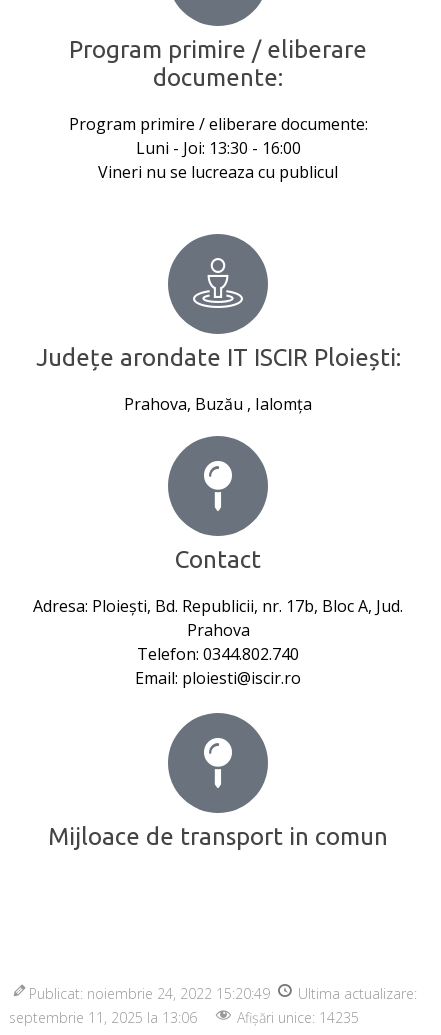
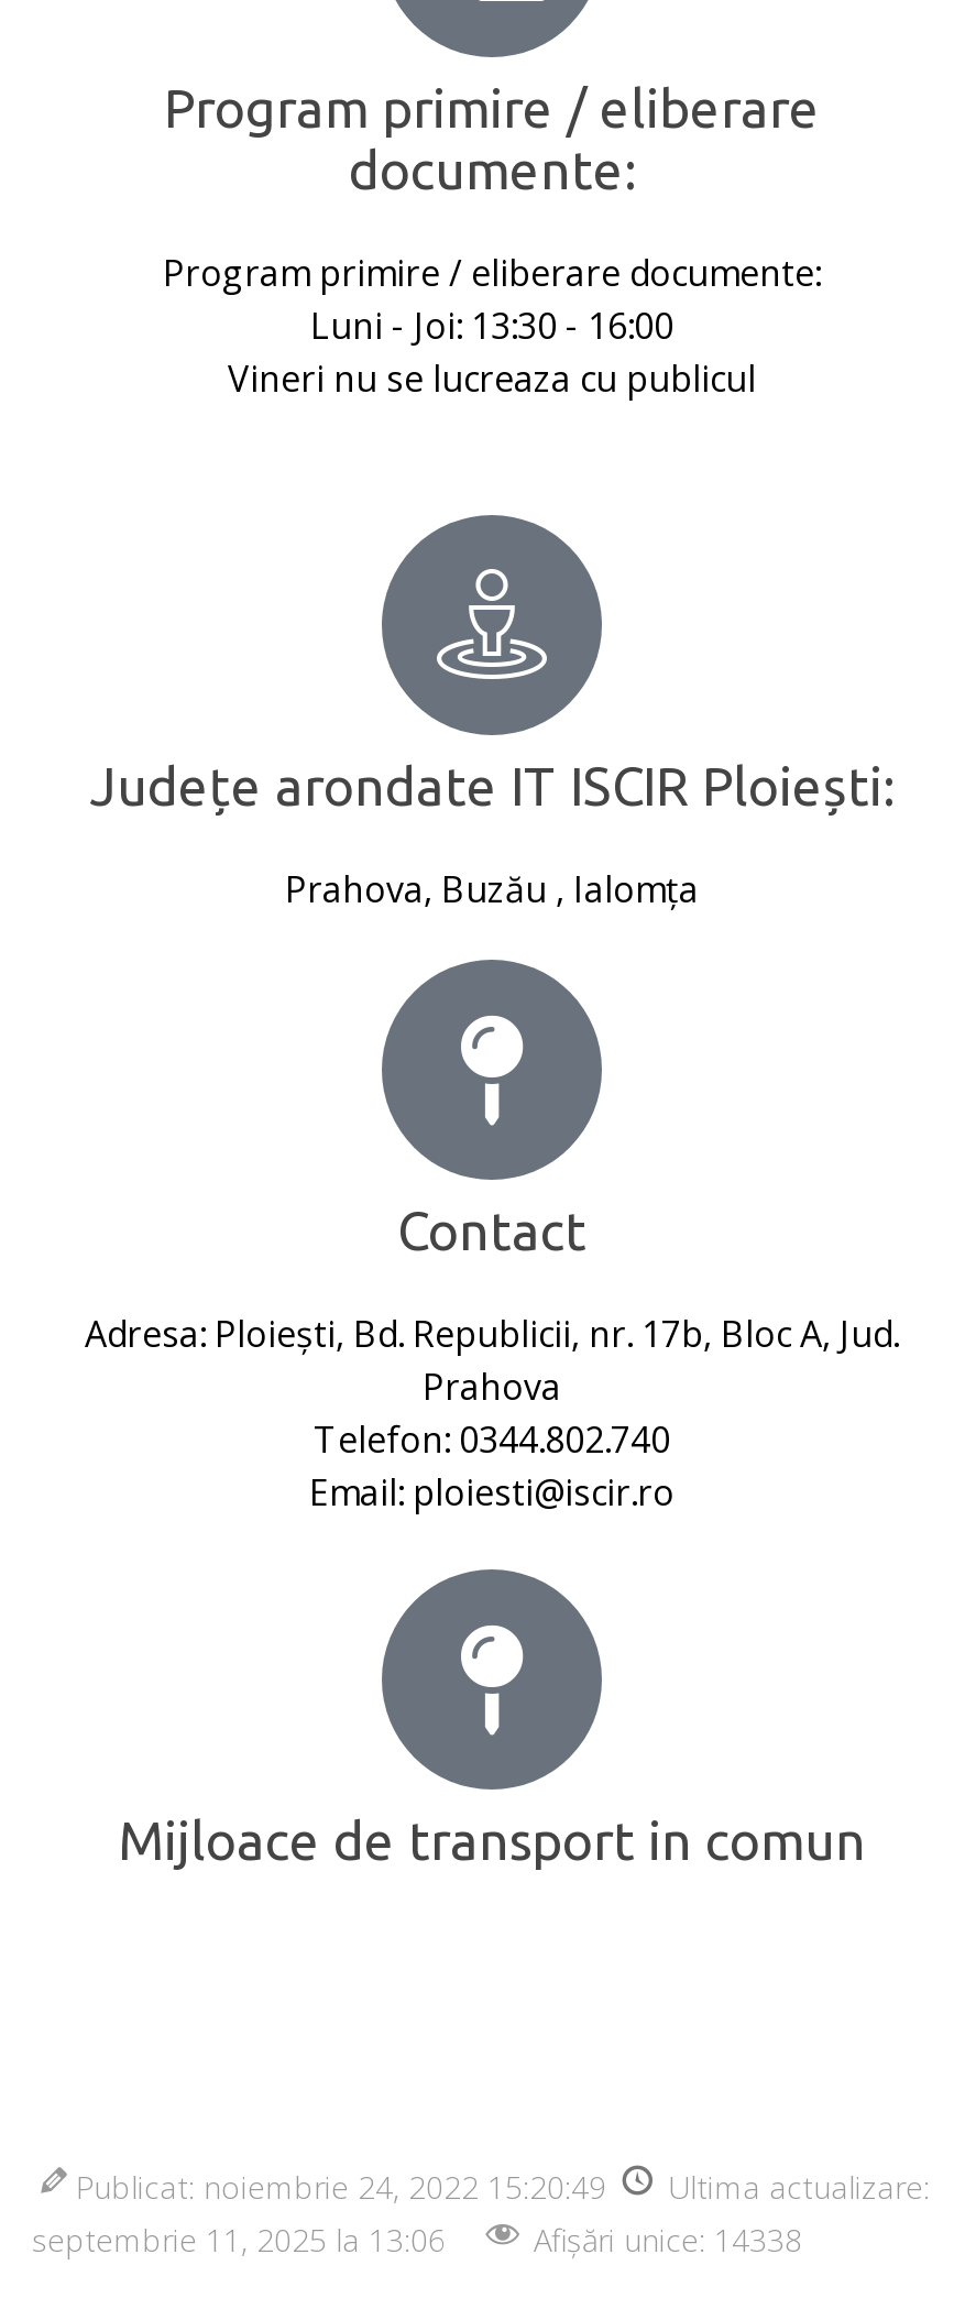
[233,1008,359,1027] Afișări unice: 14235 -> [525,2219,802,2261] Afișări unice: 14338

